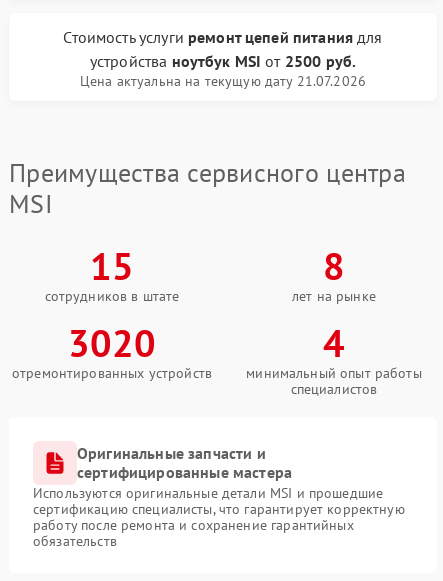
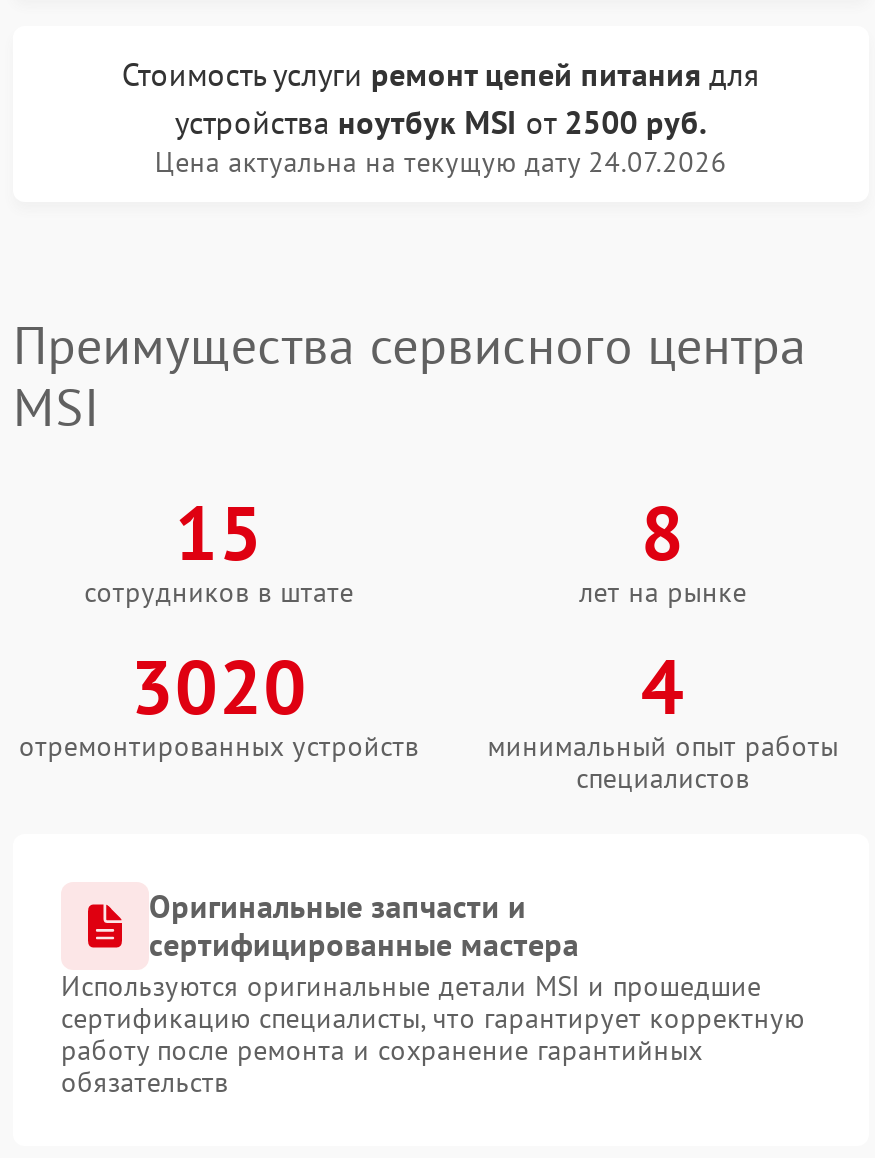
[80,72,366,90] Цена актуальна на текущую дату 21.07.2026 -> [155,144,727,180] Цена актуальна на текущую дату 24.07.2026

